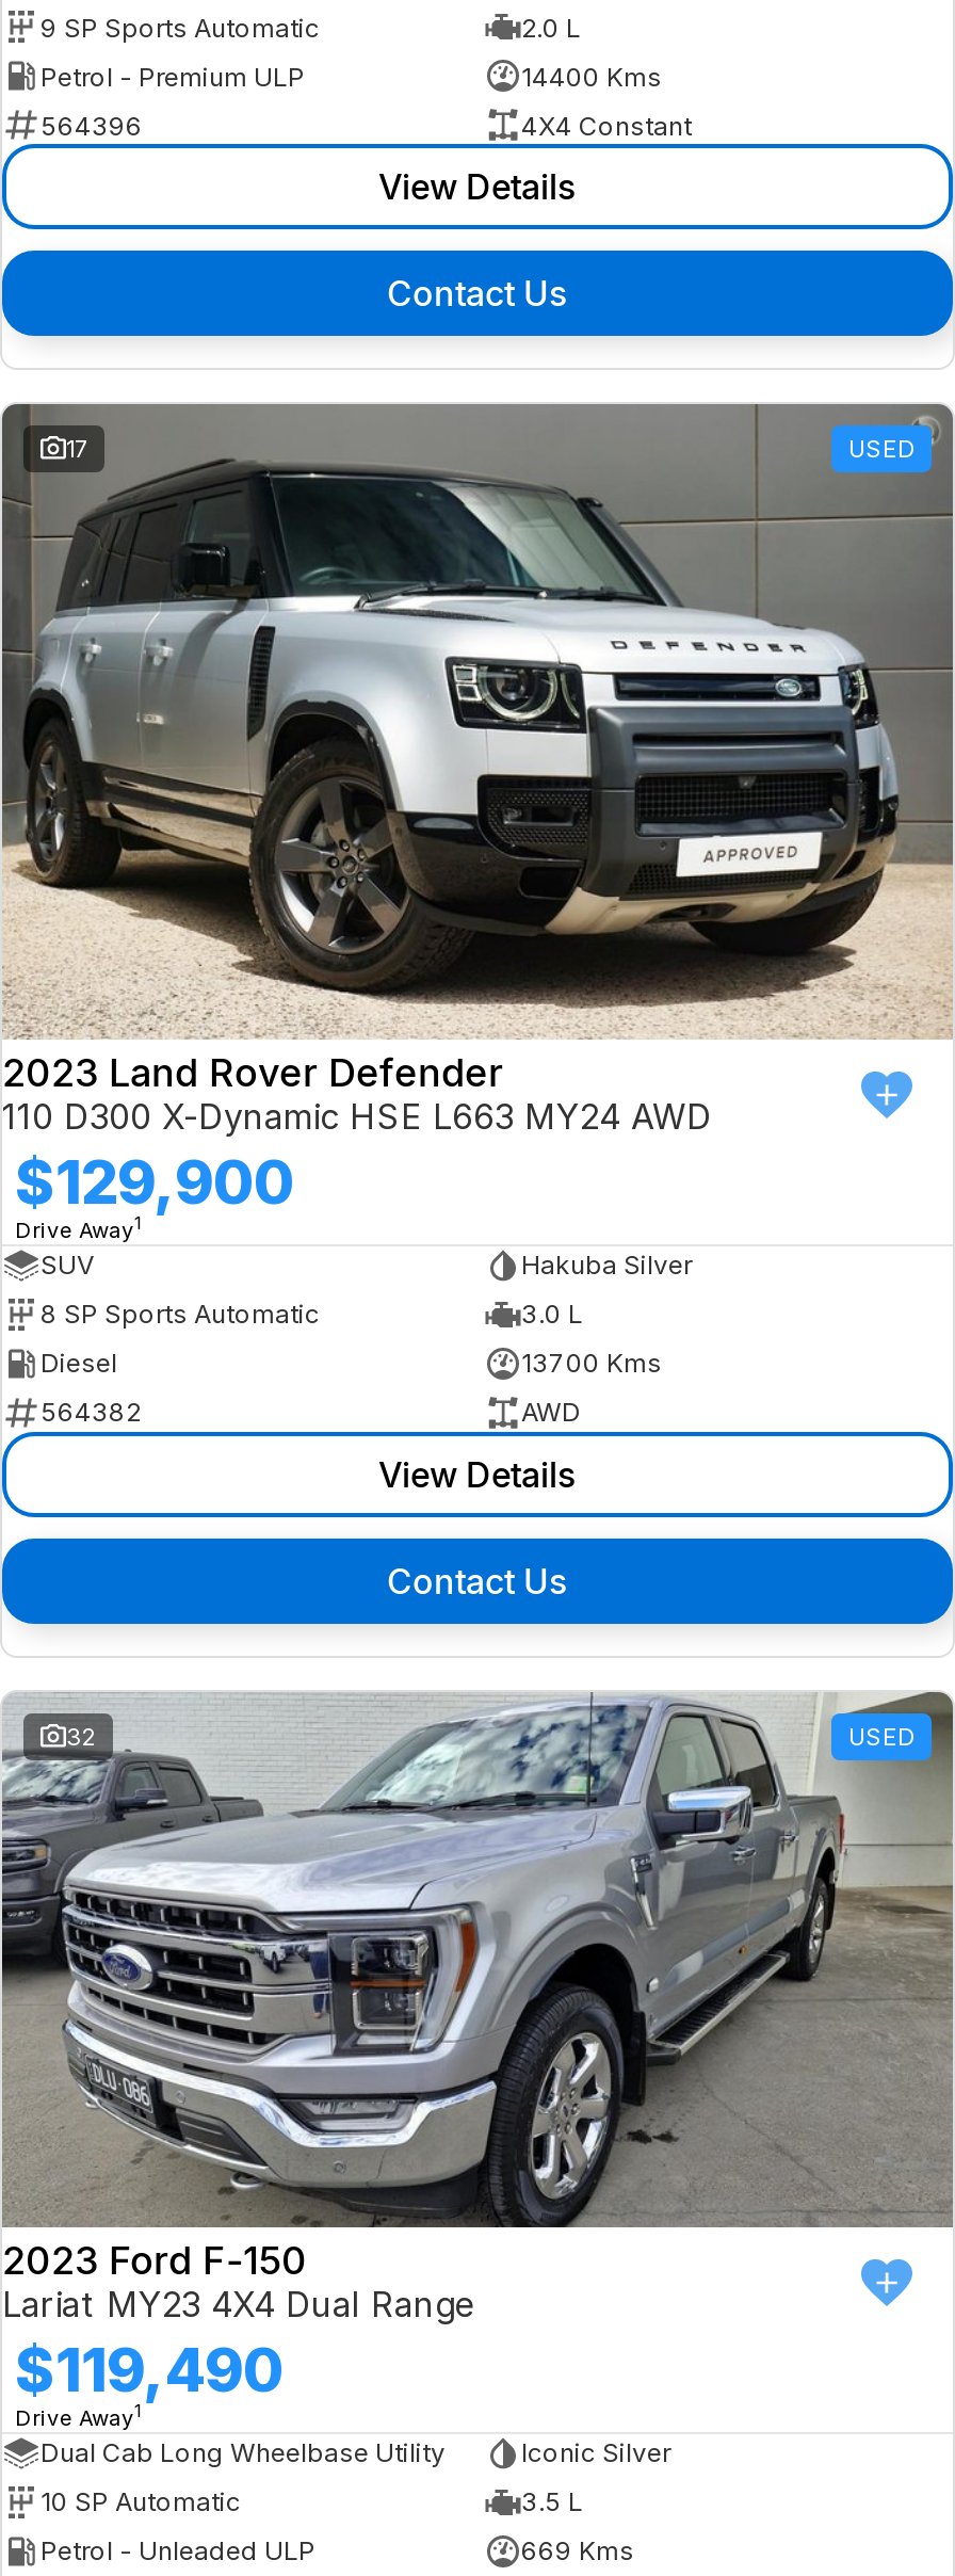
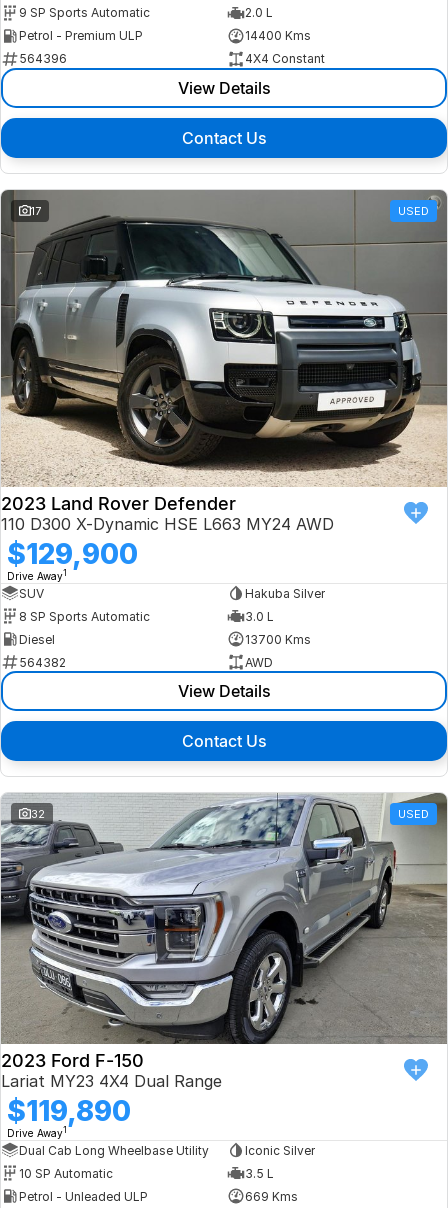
[15,2333,284,2406] $119,490 -> [7,1094,131,1128] $119,890

